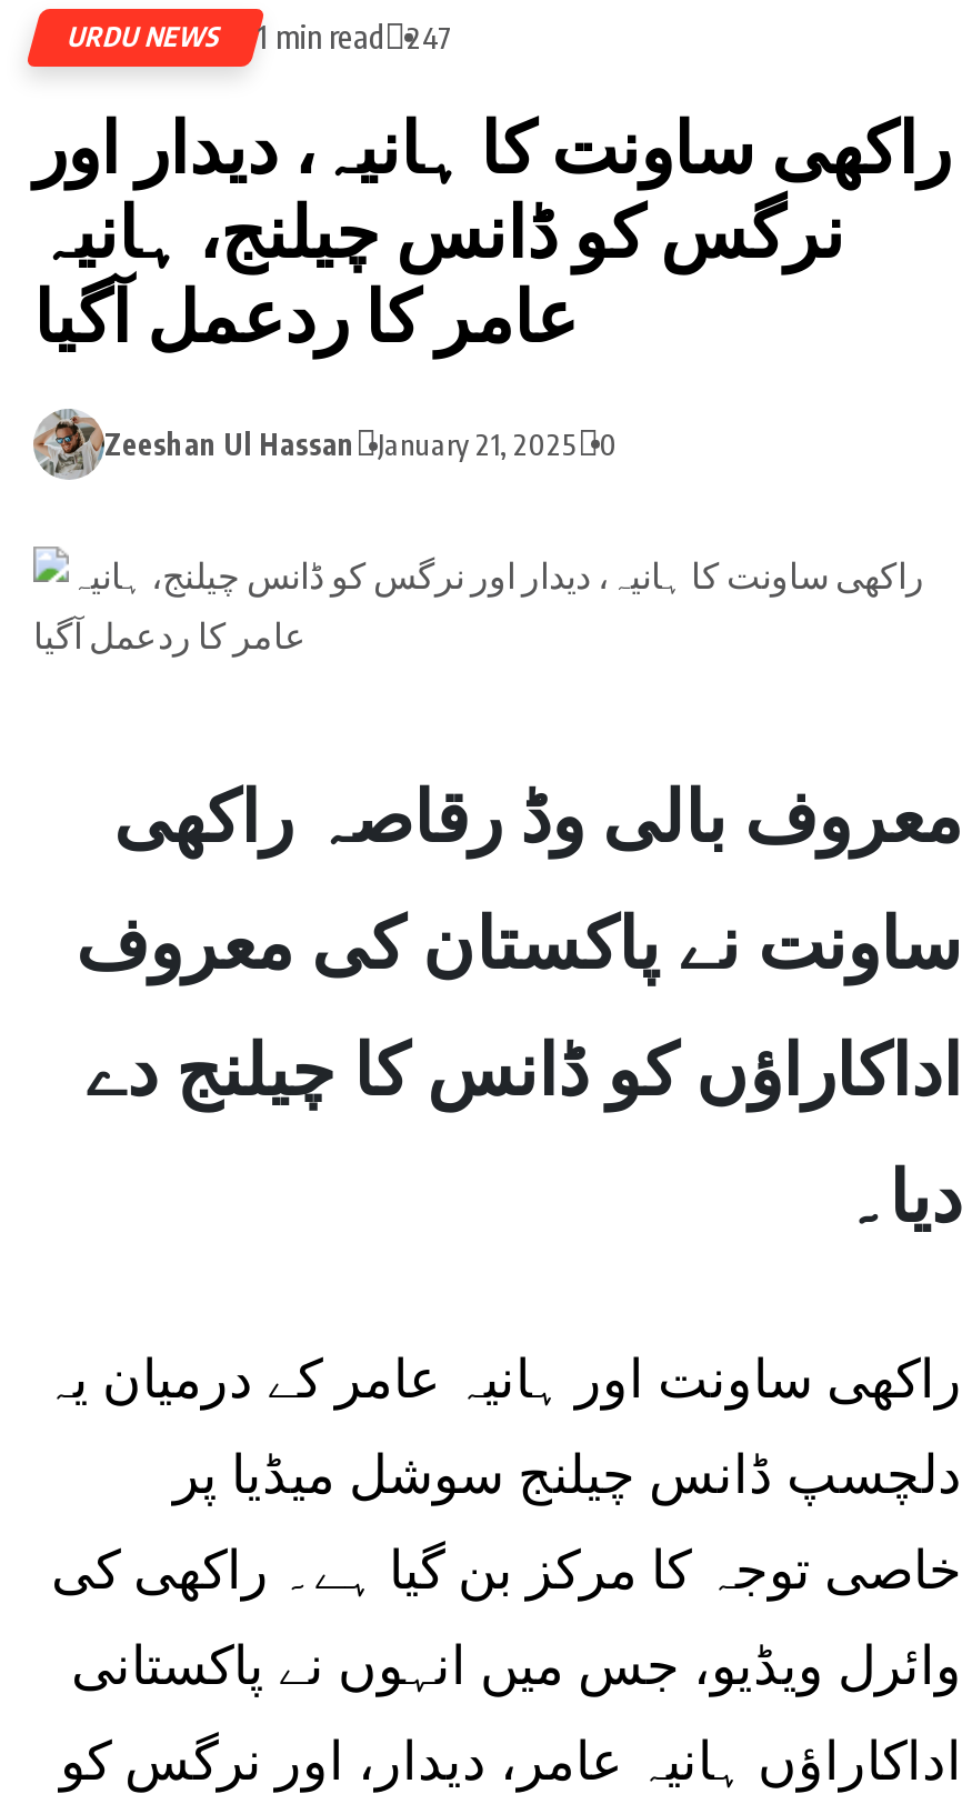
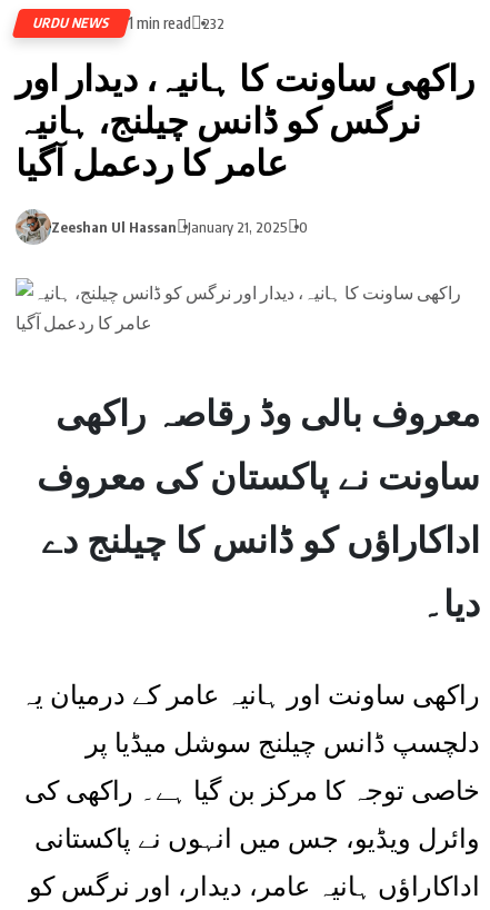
[407,20,453,56] 247 -> [202,14,224,32] 232

